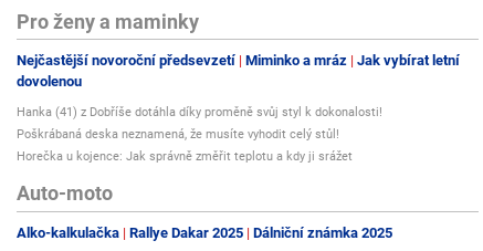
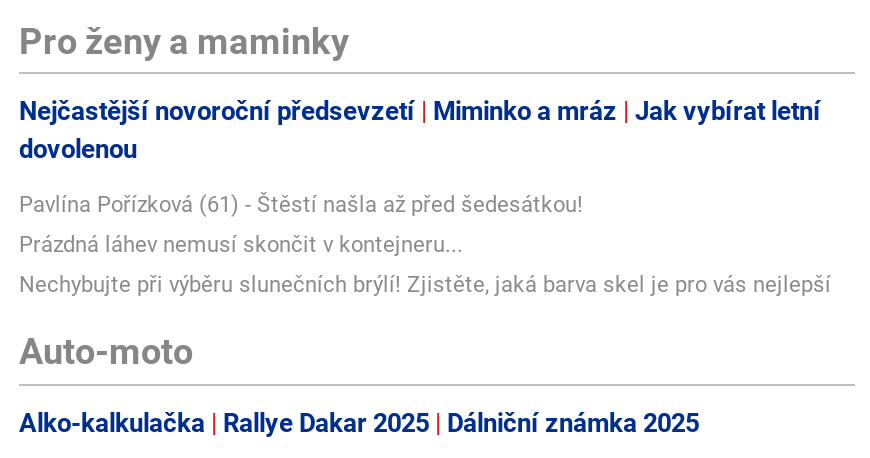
[17,106,382,120] Hanka (41) z Dobříše dotáhla díky proměně svůj styl k dokonalosti! -> [19,193,583,219] Pavlína Pořízková (61) - Štěstí našla až před šedesátkou!
[17,128,339,142] Poškrábaná deska neznamená, že musíte vyhodit celý stůl! -> [19,233,463,259] Prázdná láhev nemusí skončit v kontejneru...
[17,150,353,164] Horečka u kojence: Jak správně změřit teplotu a kdy ji srážet -> [19,273,831,299] Nechybujte při výběru slunečních brýlí! Zjistěte, jaká barva skel je pro vás nejlepší

